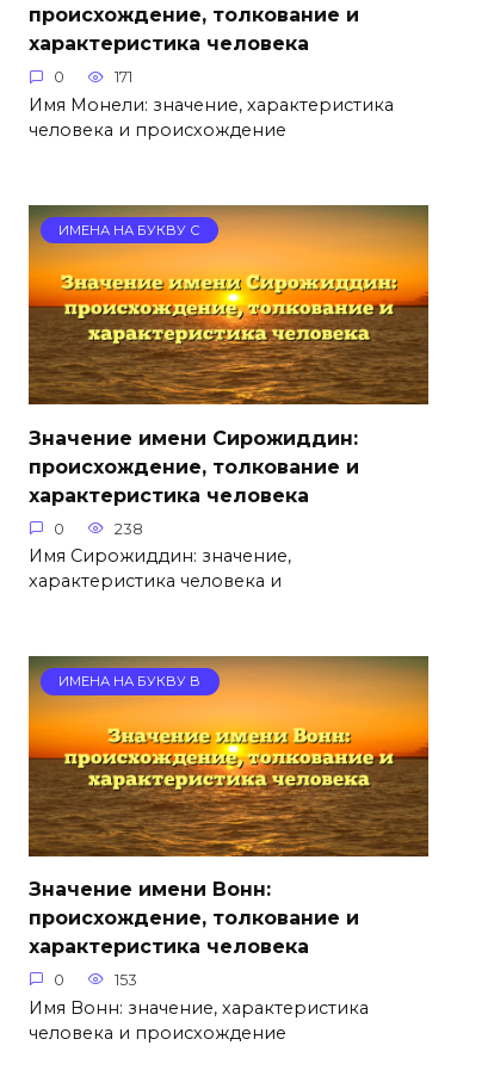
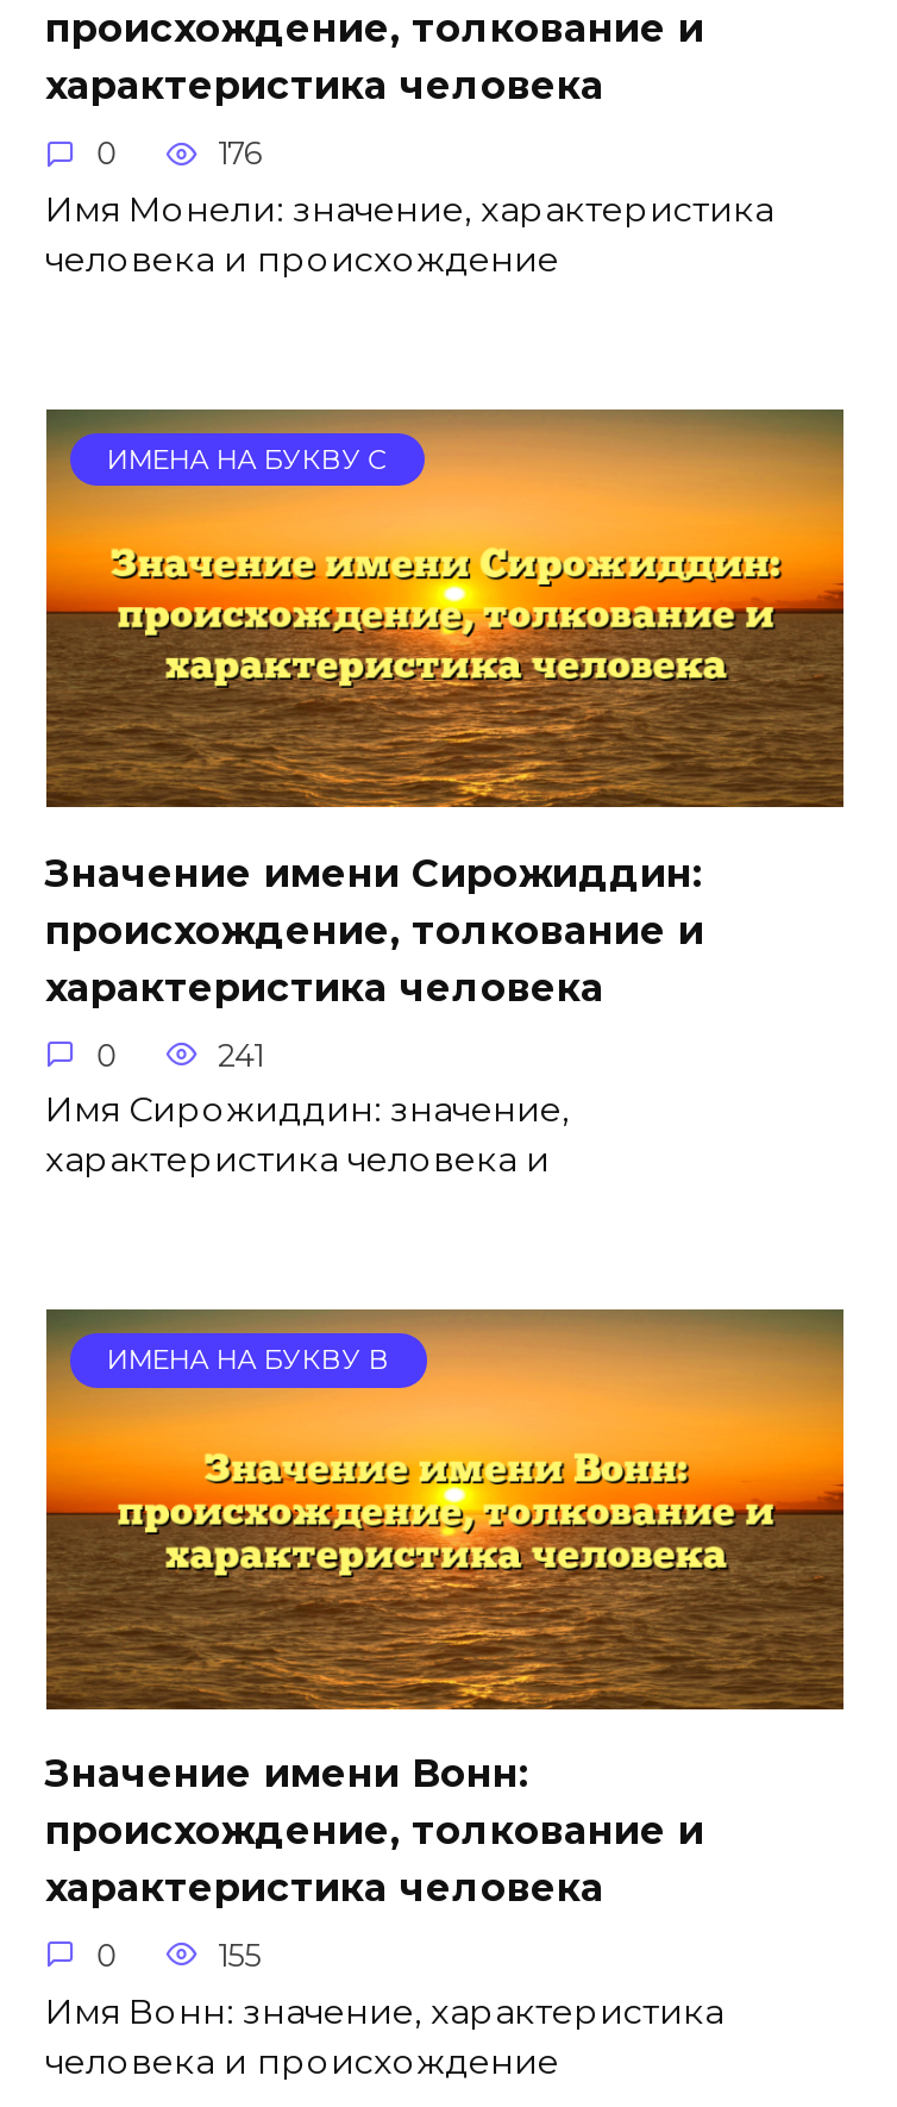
[115,68,132,86] 171 -> [218,137,263,172] 176
[115,520,143,538] 238 -> [218,1037,263,1073] 241
[115,971,137,989] 153 -> [218,1938,261,1973] 155

